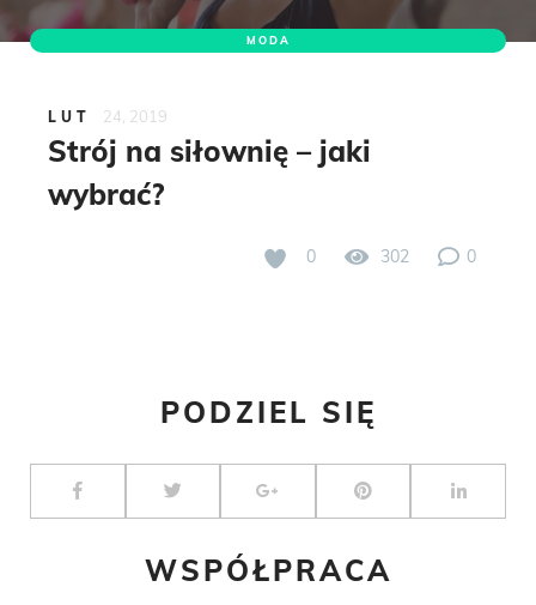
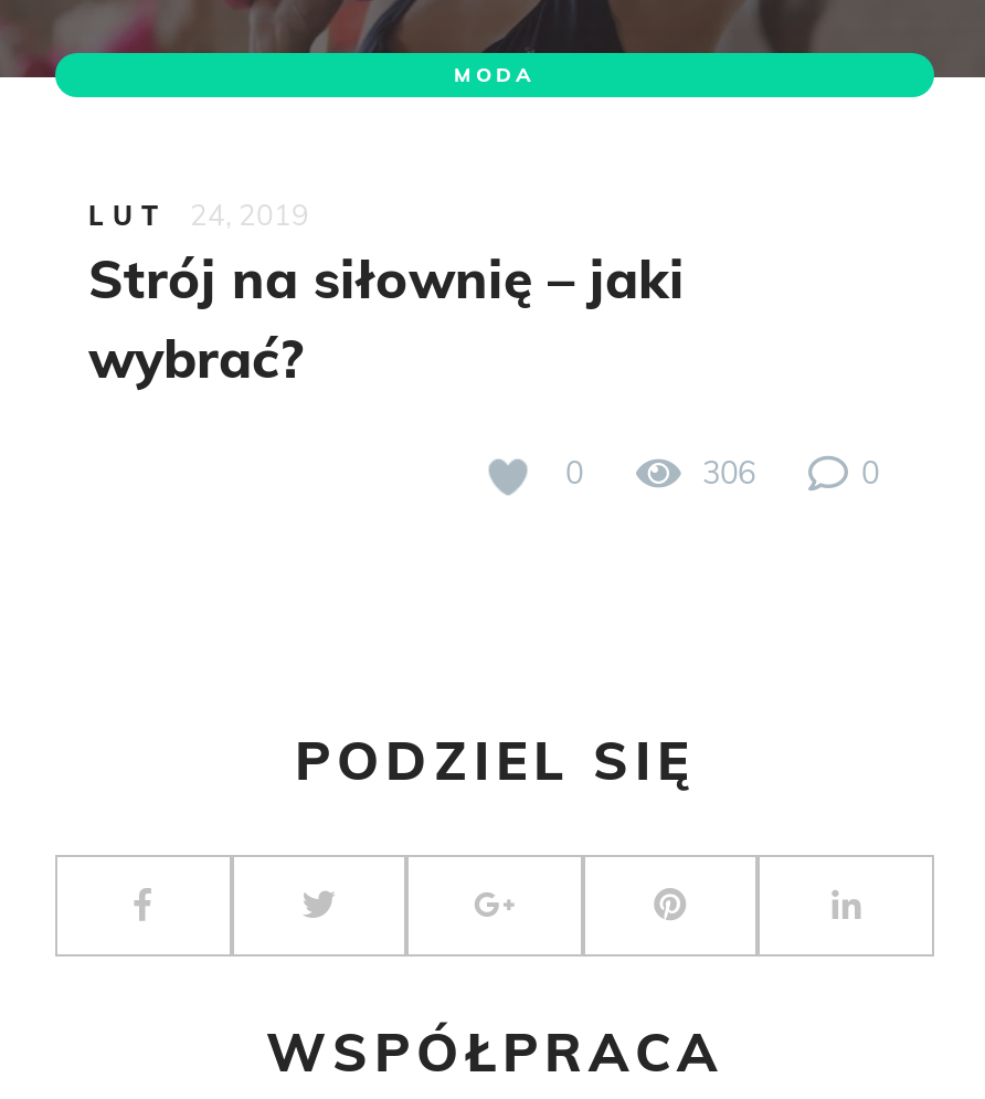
[376,246,409,267] 302 -> [693,453,755,493] 306

